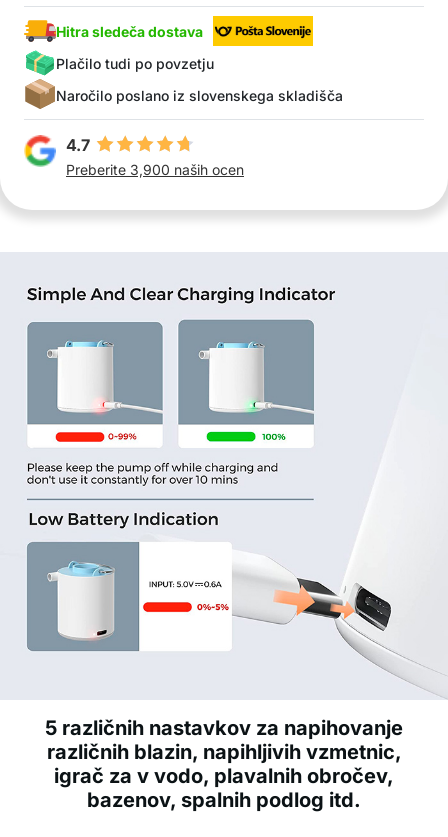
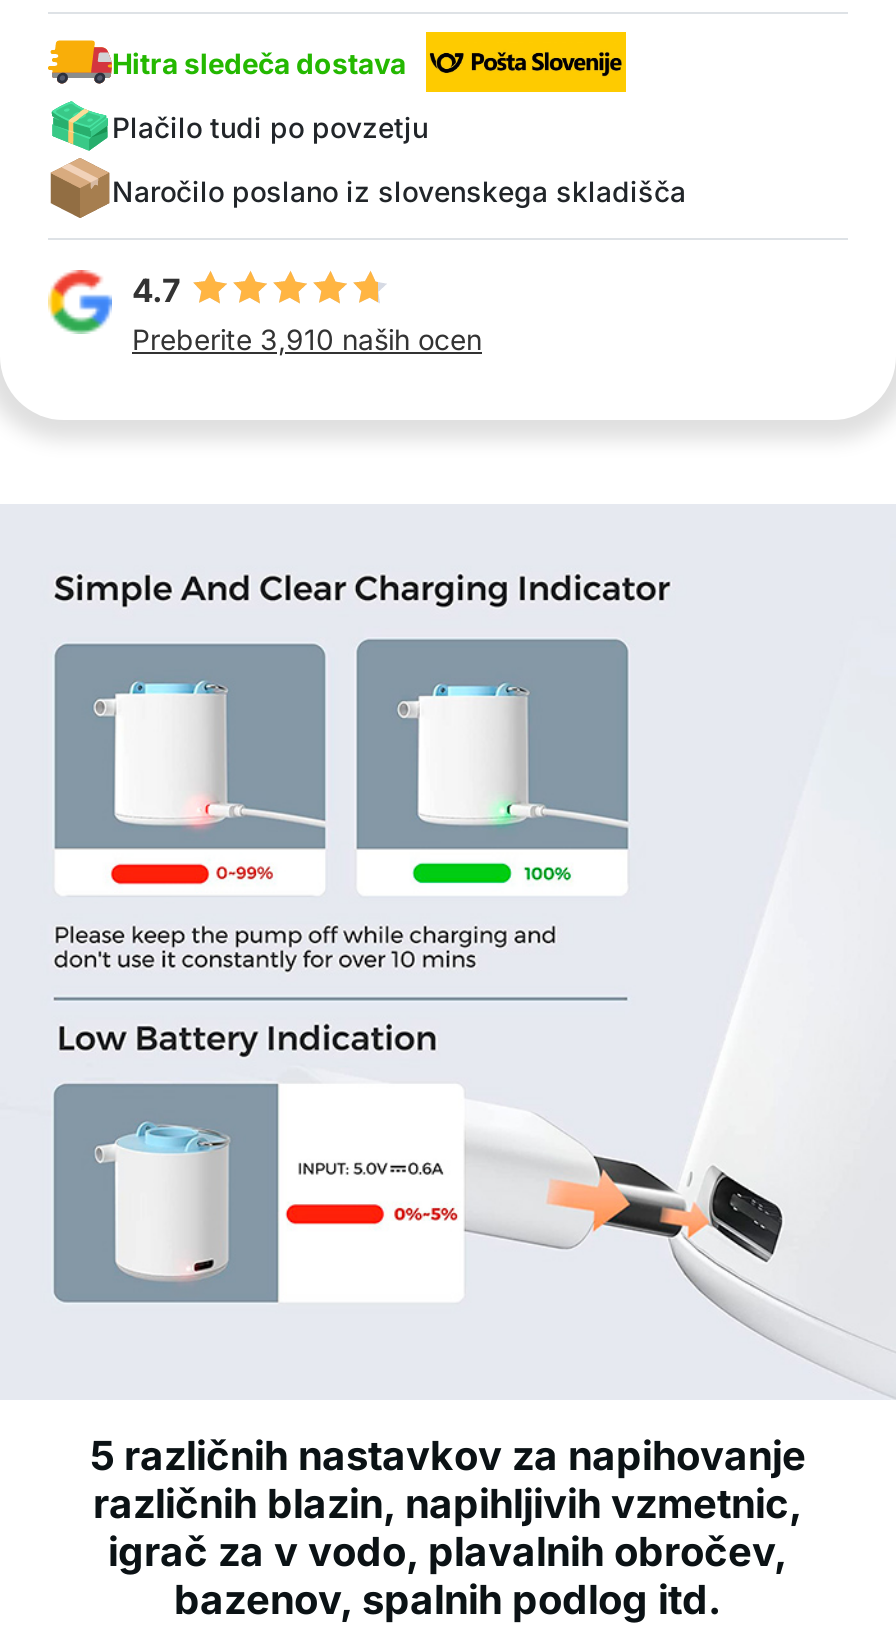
[66,161,244,178] Preberite 3,900 naših ocen -> [132,322,482,356] Preberite 3,910 naših ocen

